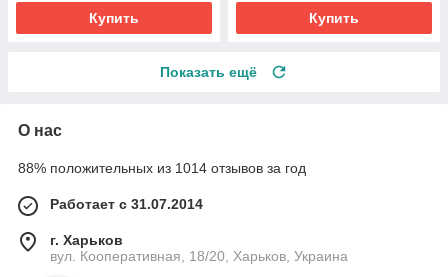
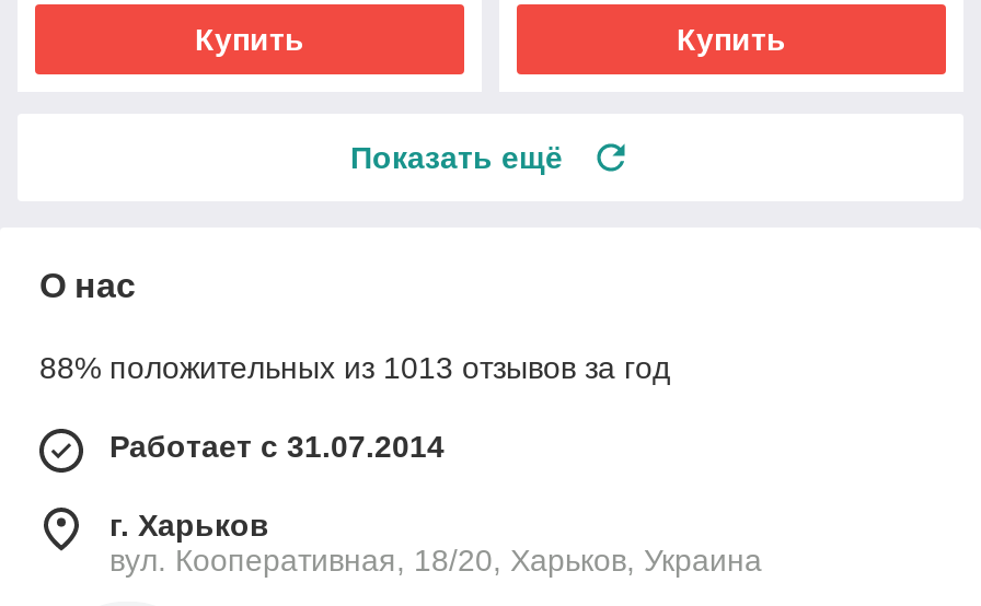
[18,160,306,176] 88% положительных из 1014 отзывов за год -> [39,350,670,385] 88% положительных из 1013 отзывов за год

